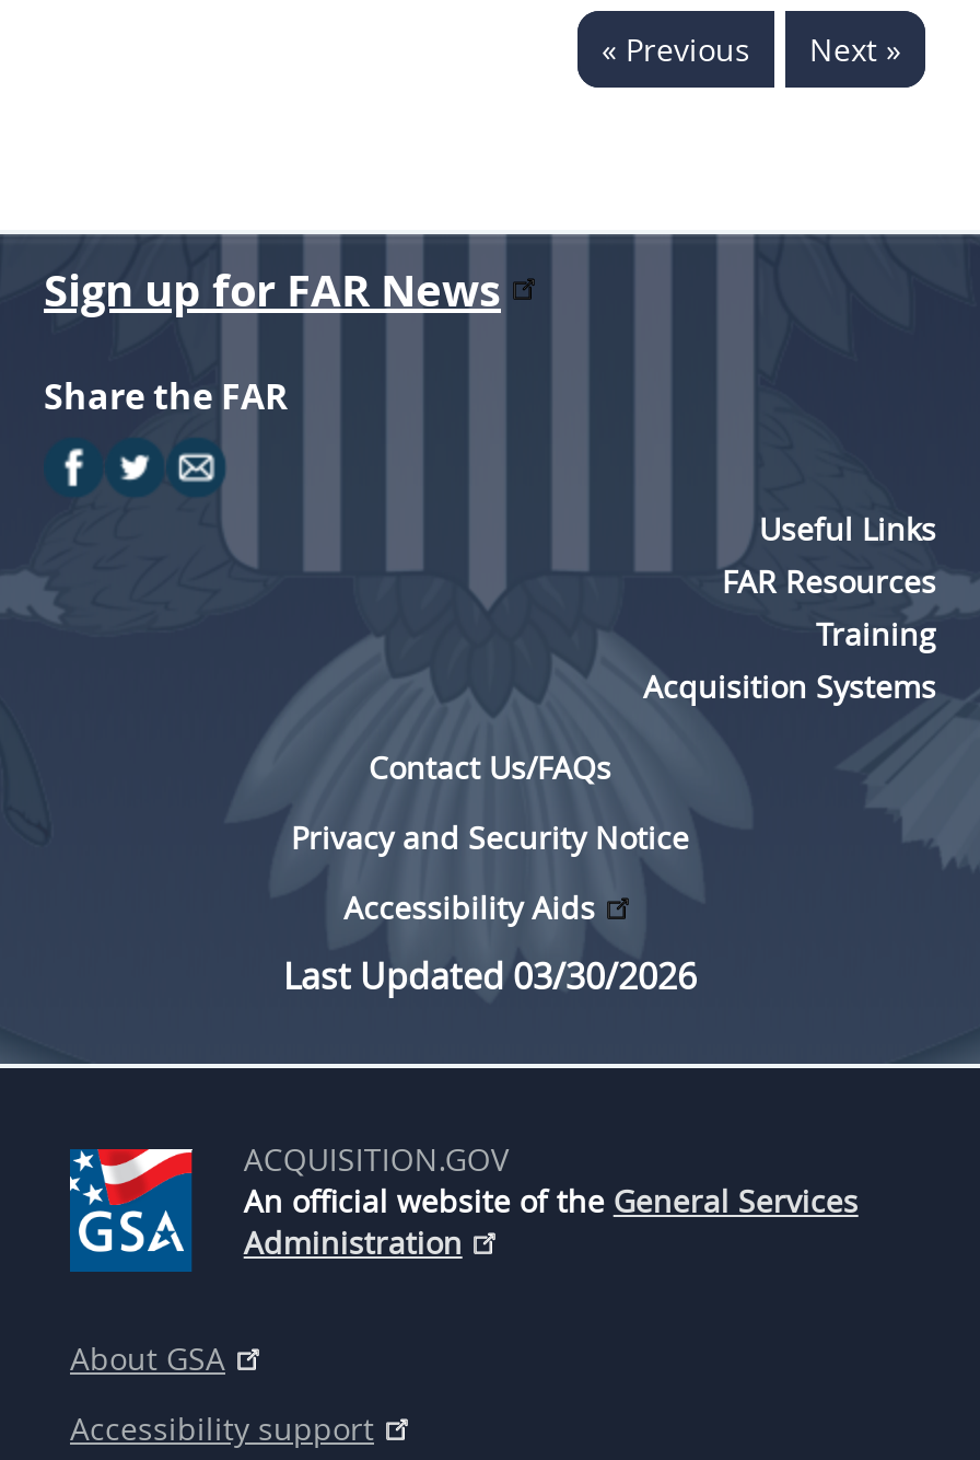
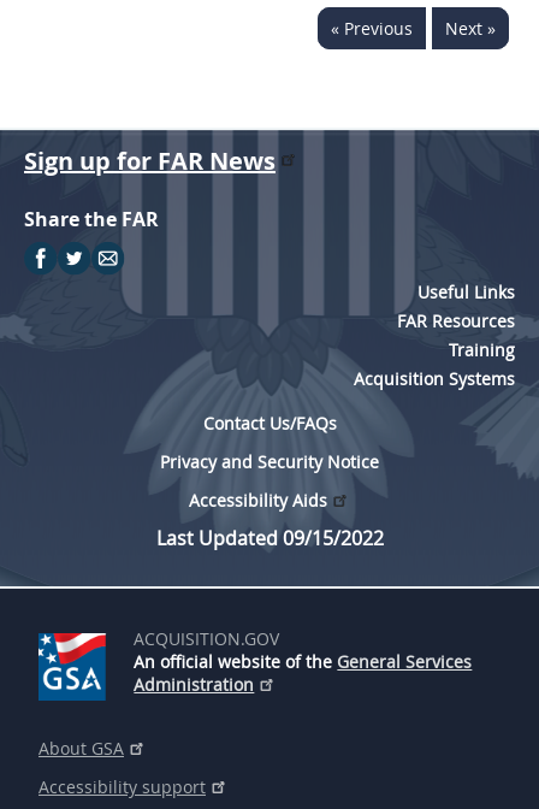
[283,952,697,1000] Last Updated 03/30/2026 -> [156,525,383,551] Last Updated 09/15/2022

